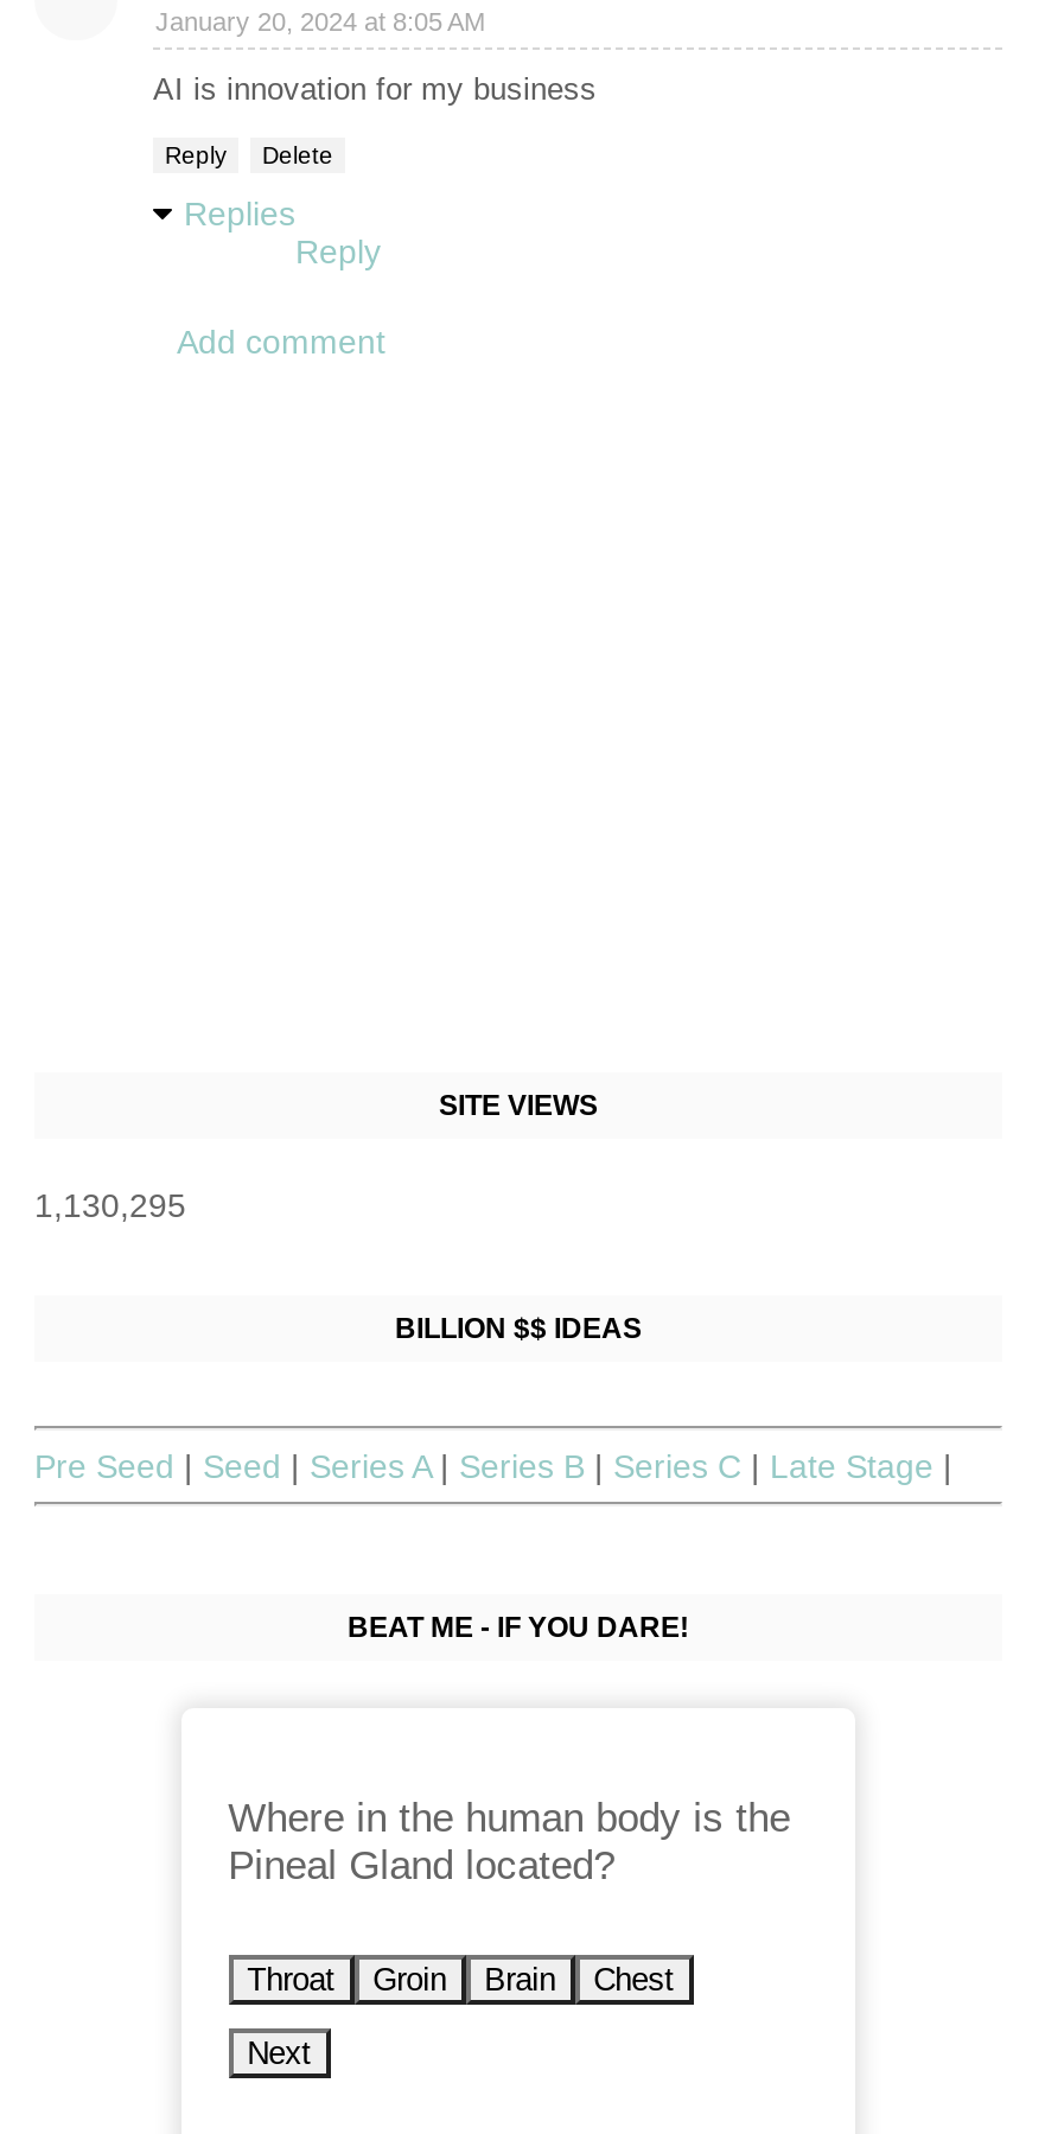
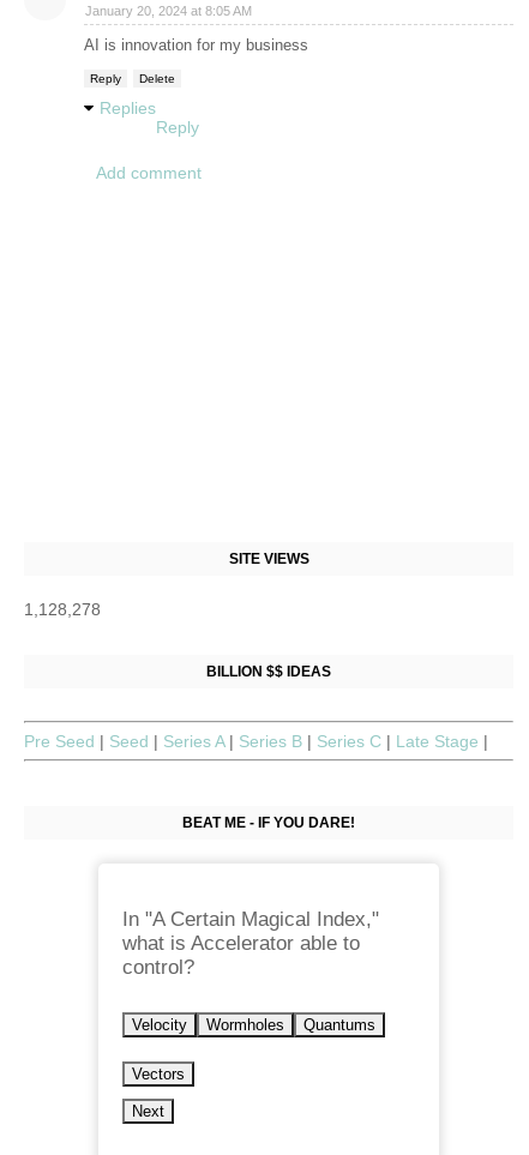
[34,1186,186,1224] 1,130,295 -> [24,600,101,619] 1,128,278
[228,1795,790,1997] Where in the human body is the | Pineal Gland located? | Throat | Groin | Brain | Chest -> [122,908,379,1083] In "A Certain Magical Index," | what is Accelerator able to | control? | Velocity | Wormholes | Quantums | Vectors

